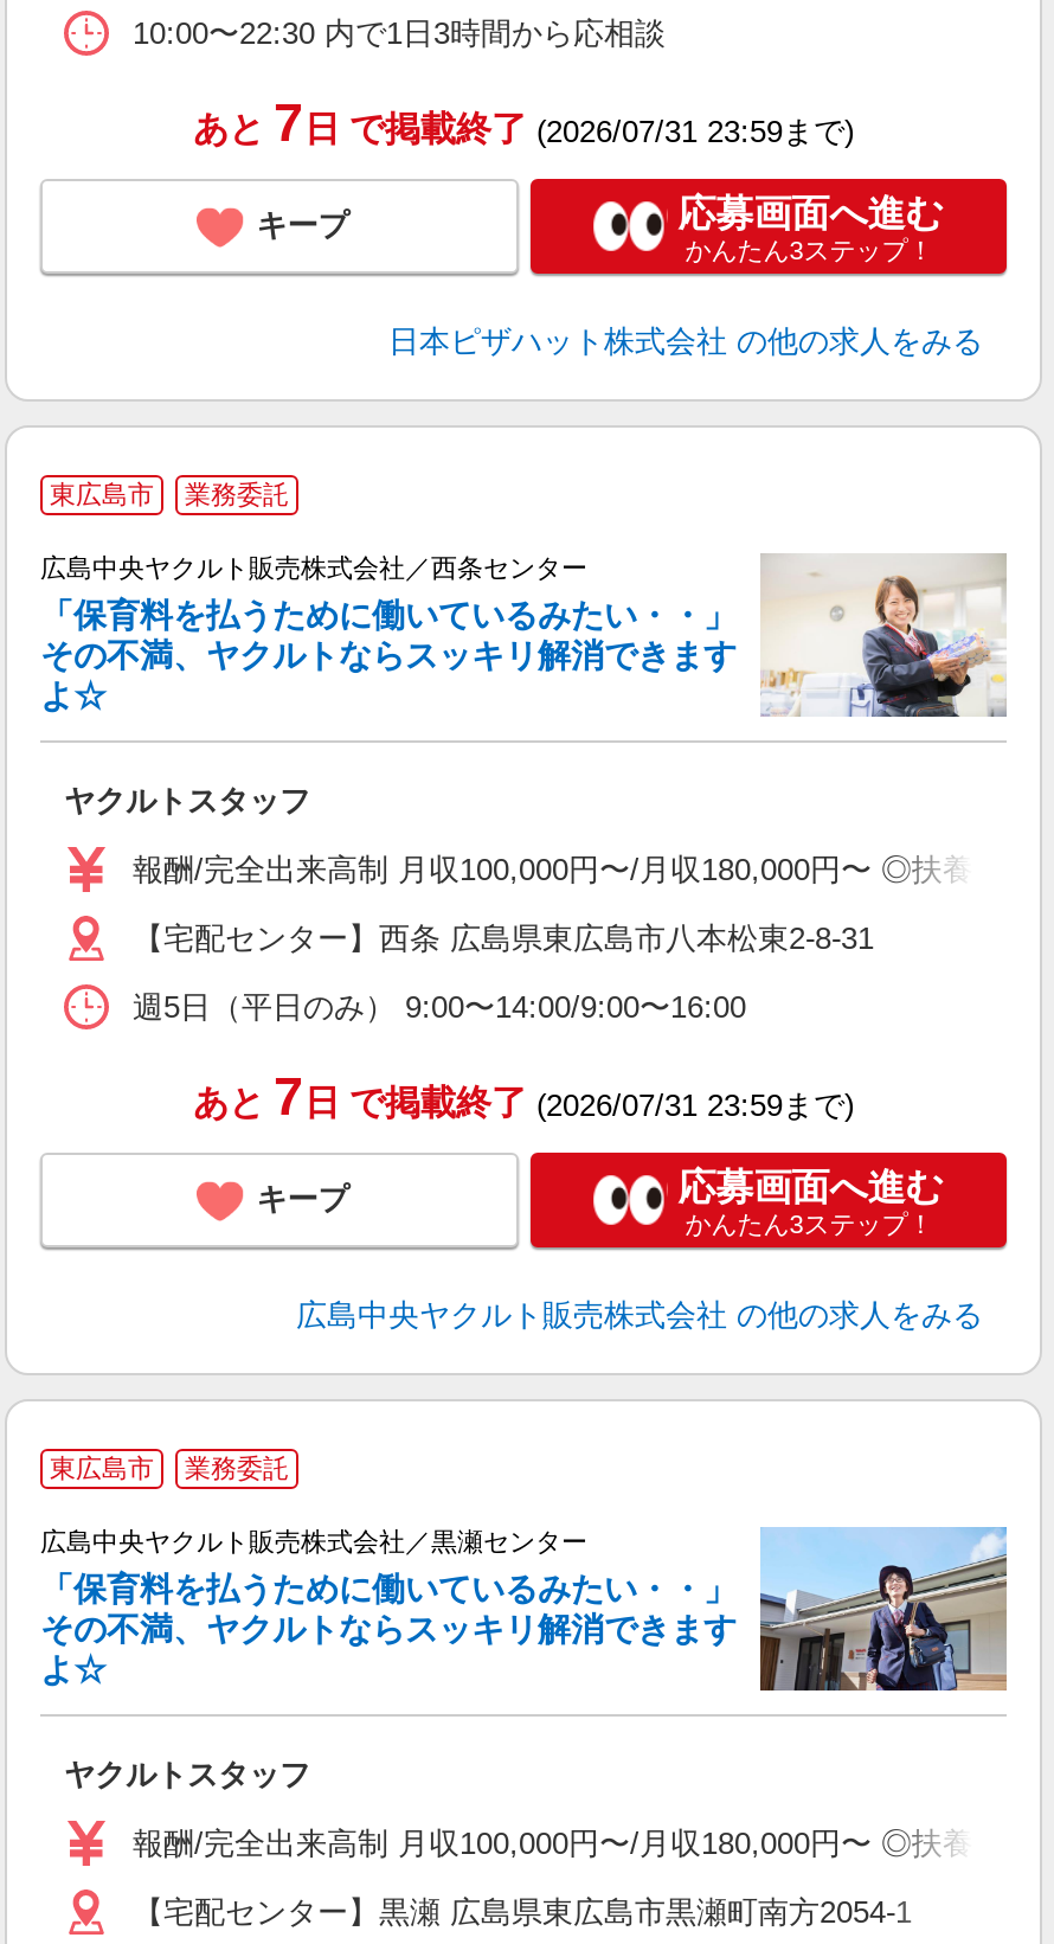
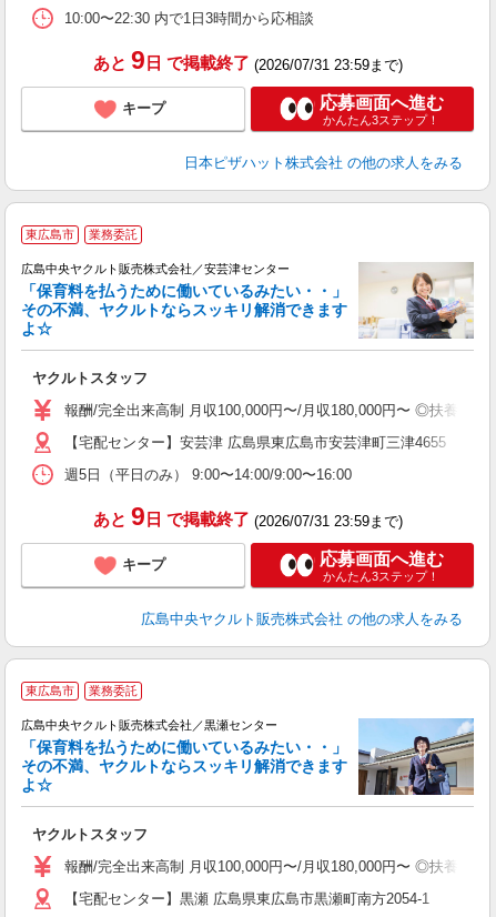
[193,94,854,153] あと 7日 で掲載終了(2026/07/31 23:59まで) -> [93,47,402,75] あと 9日 で掲載終了(2026/07/31 23:59まで)
[40,554,587,582] 広島中央ヤクルト販売株式会社／西条センター -> [21,262,290,276] 広島中央ヤクルト販売株式会社／安芸津センター
[133,921,874,956] 【宅配センター】西条 広島県東広島市八本松東2-8-31 -> [64,434,446,451] 【宅配センター】安芸津 広島県東広島市安芸津町三津4655
[193,1068,854,1127] あと 7日 で掲載終了(2026/07/31 23:59まで) -> [93,503,402,531] あと 9日 で掲載終了(2026/07/31 23:59まで)

